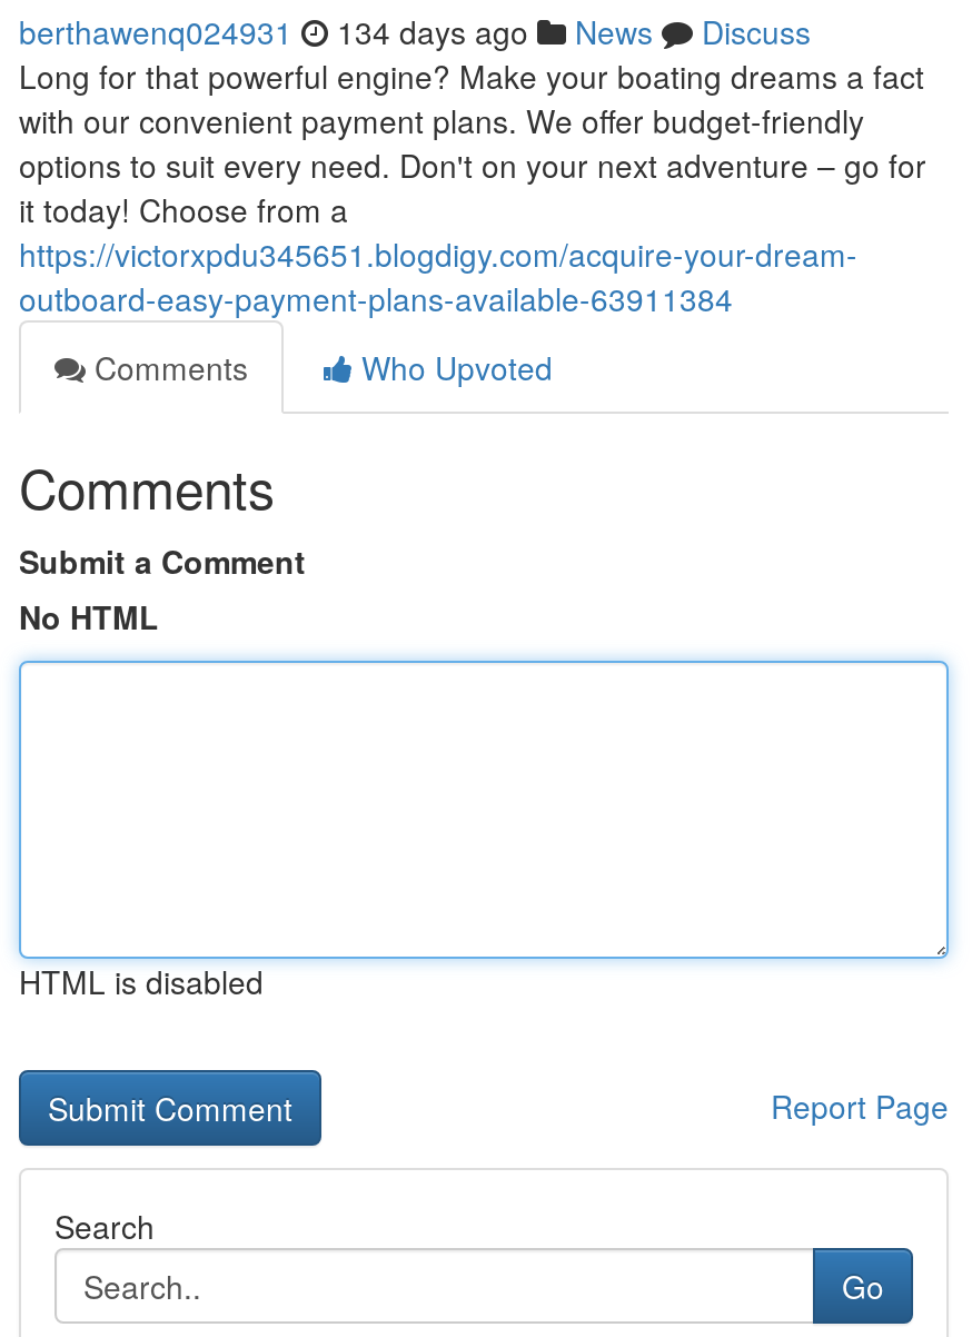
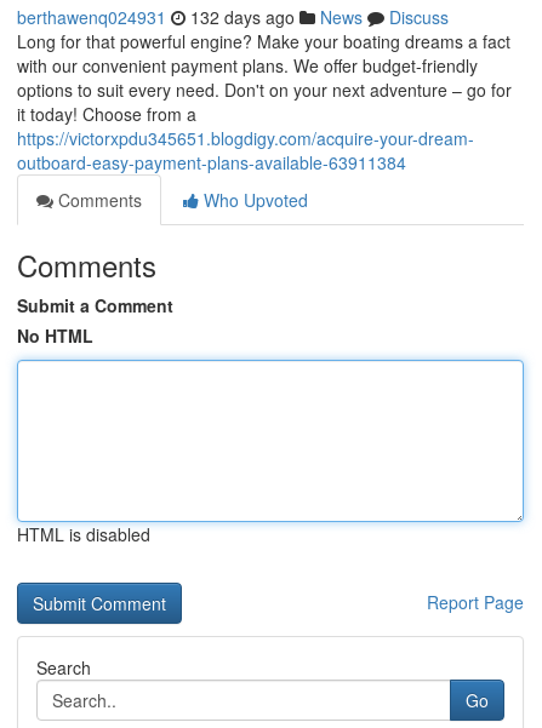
[19,9,811,53] berthawenq024931 134 days ago News Discuss -> [17,5,449,29] berthawenq024931 132 days ago News Discuss

